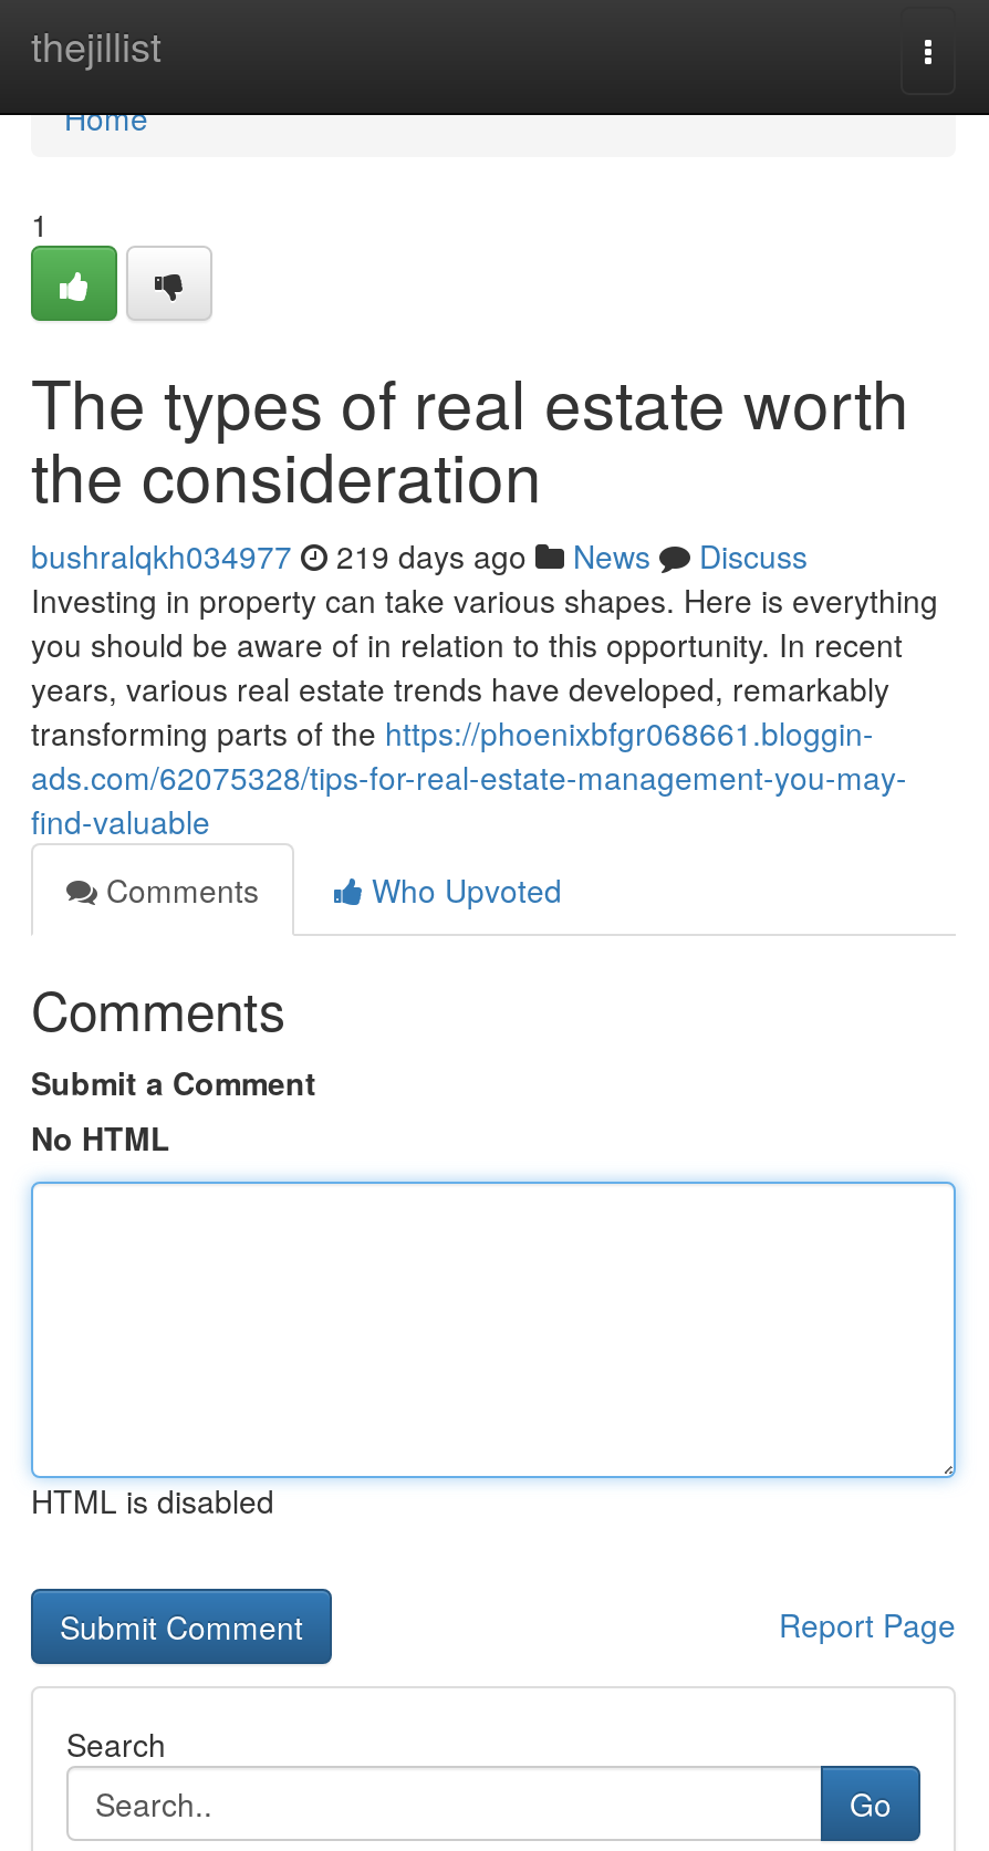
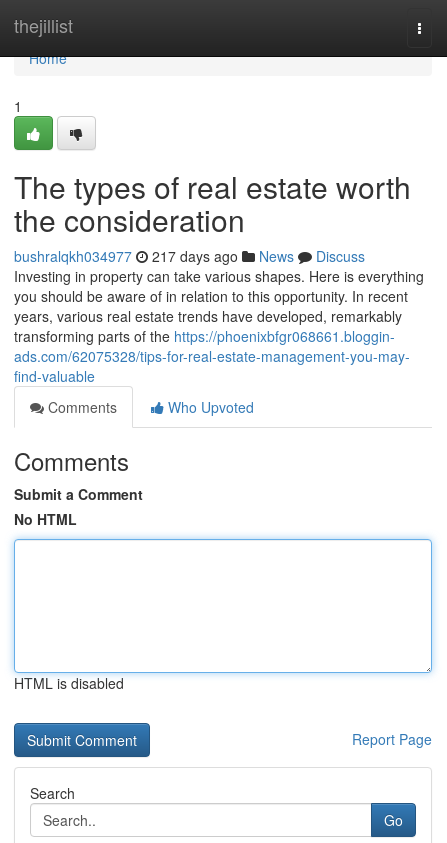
[31,533,808,578] bushralqkh034977 219 days ago News Discuss -> [14,246,365,266] bushralqkh034977 217 days ago News Discuss

